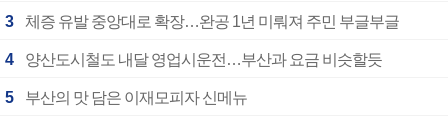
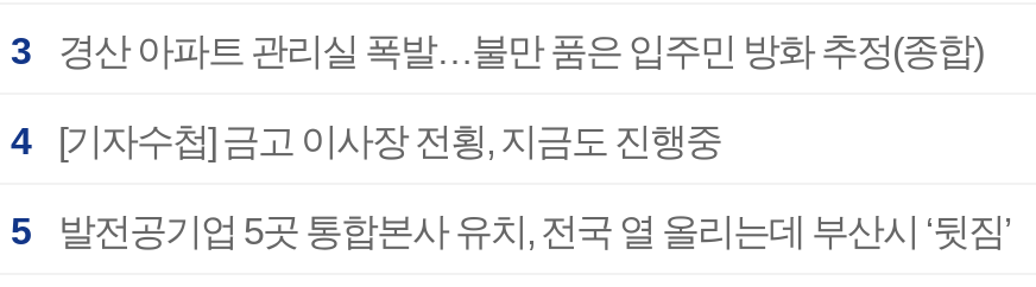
[25,13,399,30] 체증 유발 중앙대로 확장…완공 1년 미뤄져 주민 부글부글 -> [58,31,983,71] 경산 아파트 관리실 폭발…불만 품은 입주민 방화 추정(종합)
[25,51,382,68] 양산도시철도 내달 영업시운전…부산과 요금 비슷할듯 -> [58,121,721,161] [기자수첩] 금고 이사장 전횡, 지금도 진행중
[25,89,247,106] 부산의 맛 담은 이재모피자 신메뉴 -> [58,211,1011,251] 발전공기업 5곳 통합본사 유치, 전국 열 올리는데 부산시 ‘뒷짐’

